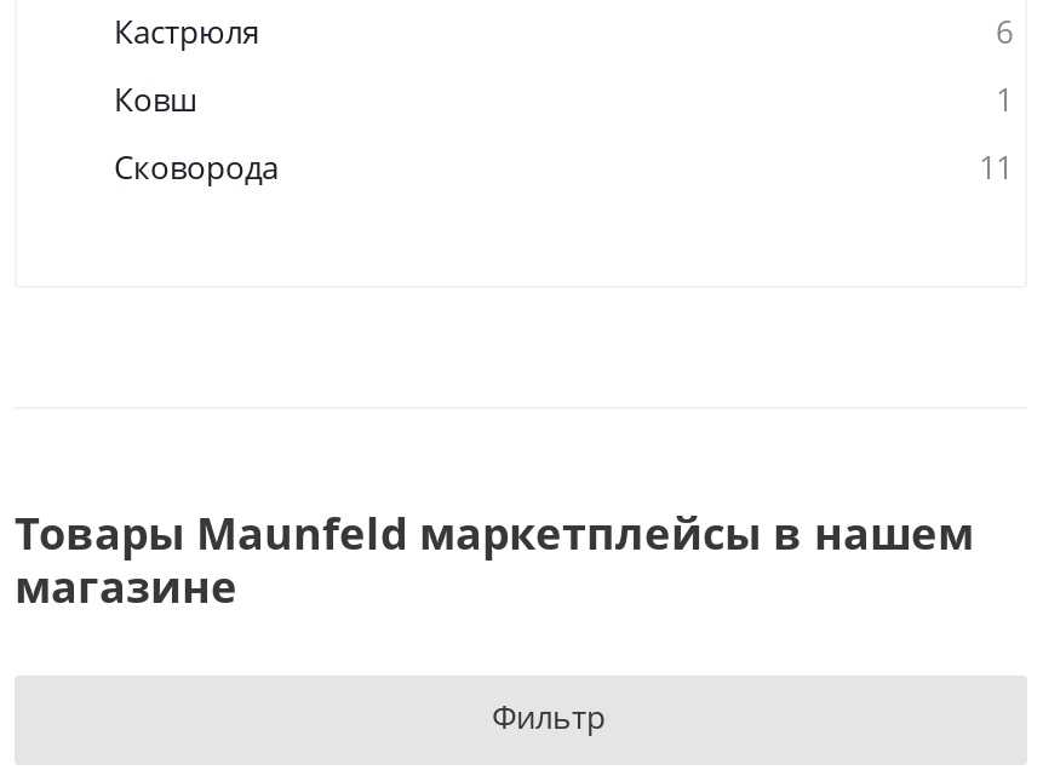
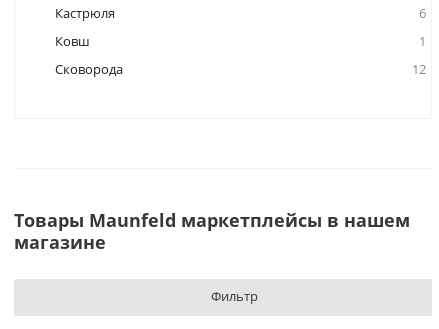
[979,146,1013,190] 11 -> [412,60,426,78] 12

